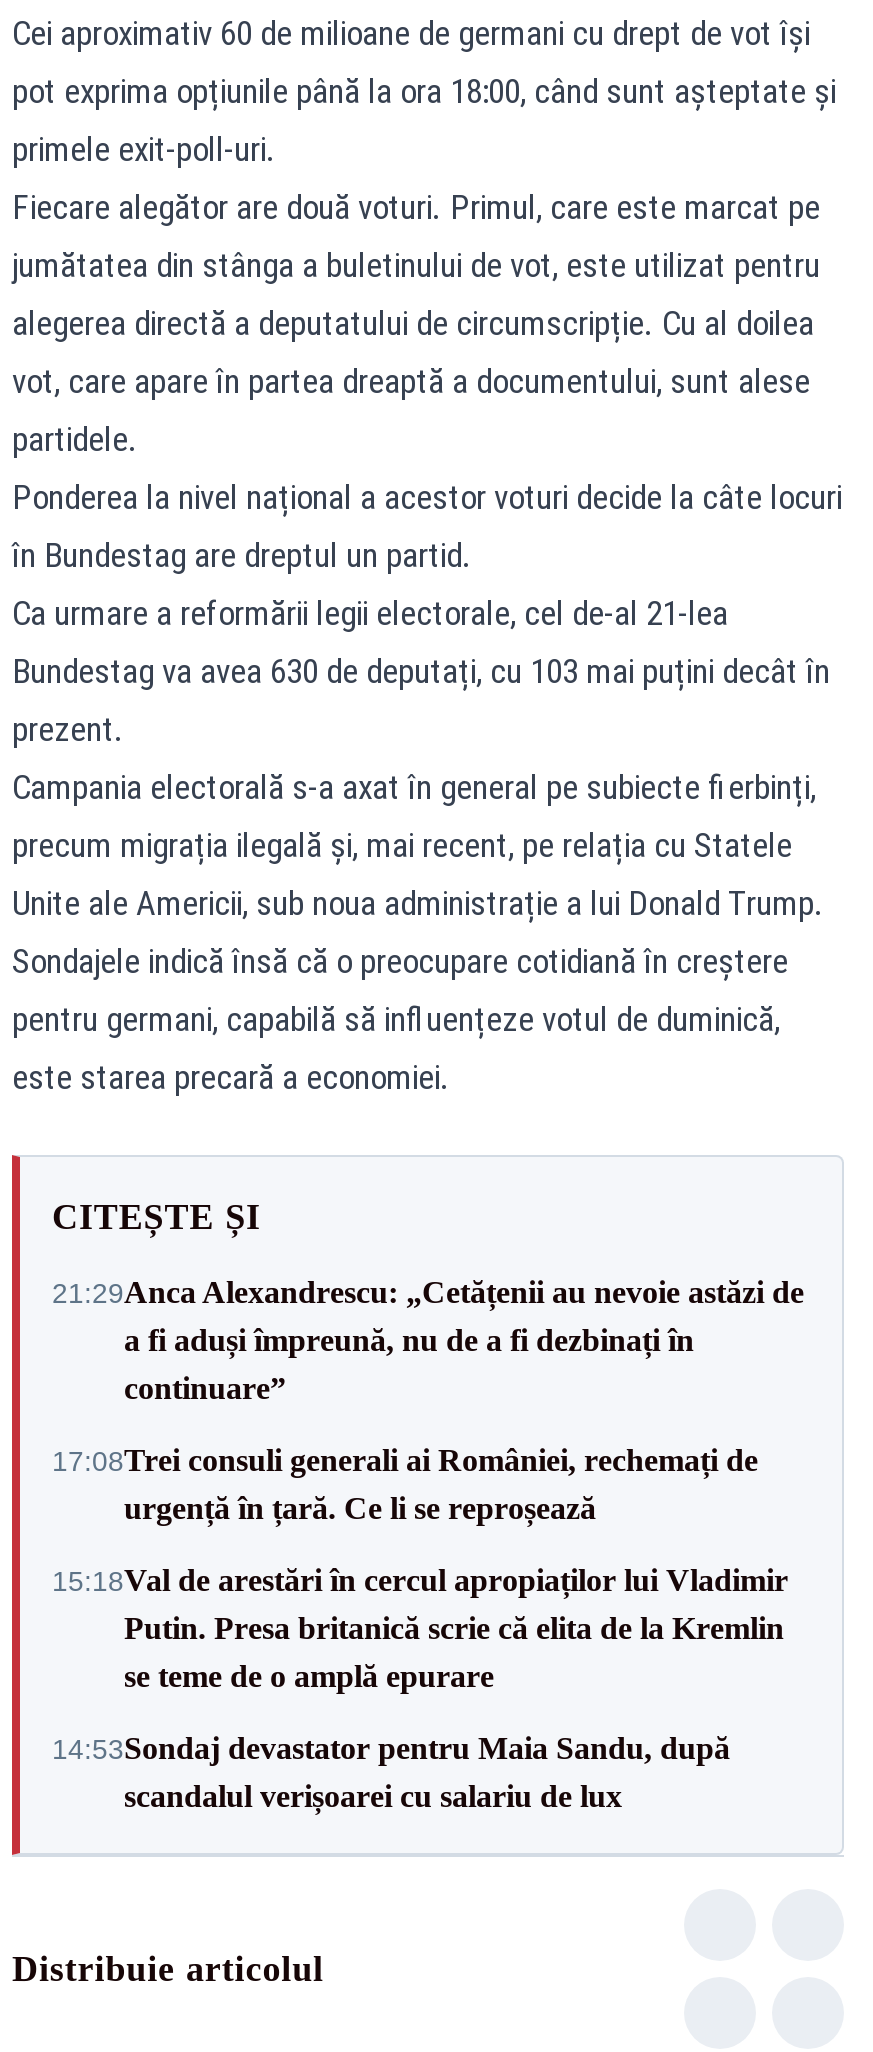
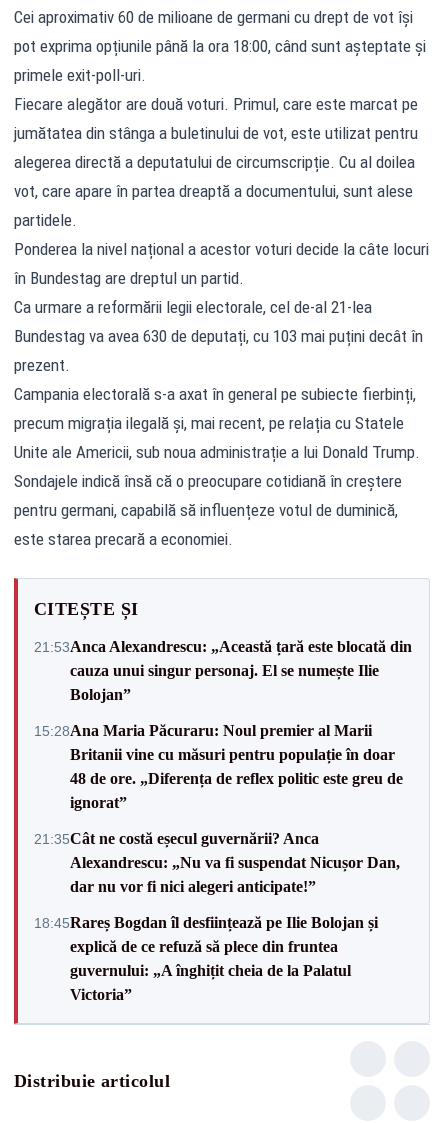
[52,1275,804,1405] 21:29Anca Alexandrescu: „Cetățenii au nevoie astăzi de | a fi aduși împreună, nu de a fi dezbinați în | continuare” -> [34,637,412,702] 21:53Anca Alexandrescu: „Această țară este blocată din | cauza unui singur personaj. El se numește Ilie | Bolojan”
[52,1443,758,1525] 17:08Trei consuli generali ai României, rechemați de | urgență în țară. Ce li se reproșează -> [34,721,403,810] 15:28Ana Maria Păcuraru: Noul premier al Marii | Britanii vine cu măsuri pentru populație în doar | 48 de ore. „Diferența de reflex politic este greu de | ignorat”
[52,1563,788,1693] 15:18Val de arestări în cercul apropiaților lui Vladimir | Putin. Presa britanică scrie că elita de la Kremlin | se teme de o amplă epurare -> [34,829,400,894] 21:35Cât ne costă eșecul guvernării? Anca | Alexandrescu: „Nu va fi suspendat Nicușor Dan, | dar nu vor fi nici alegeri anticipate!”
[52,1731,730,1813] 14:53Sondaj devastator pentru Maia Sandu, după | scandalul verișoarei cu salariu de lux -> [34,913,378,1002] 18:45Rareș Bogdan îl desființează pe Ilie Bolojan și | explică de ce refuză să plece din fruntea | guvernului: „A înghițit cheia de la Palatul | Victoria”

